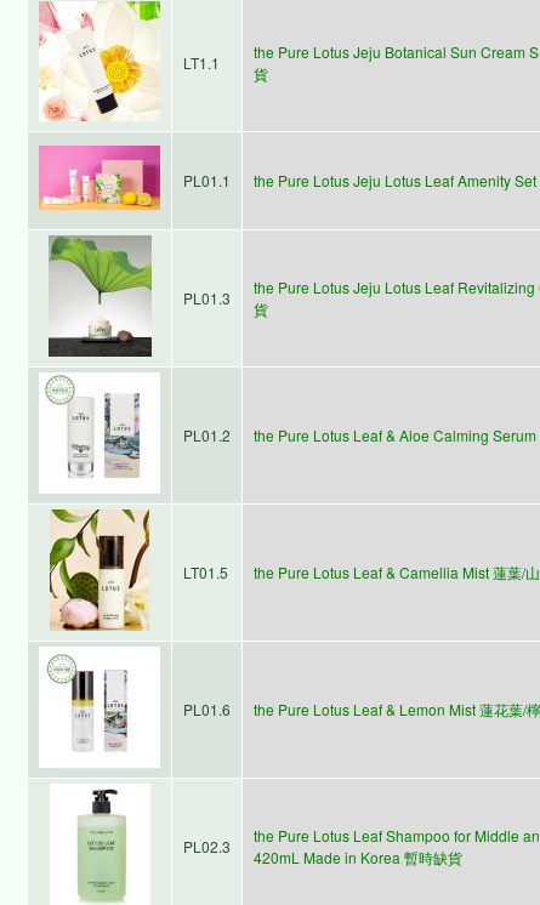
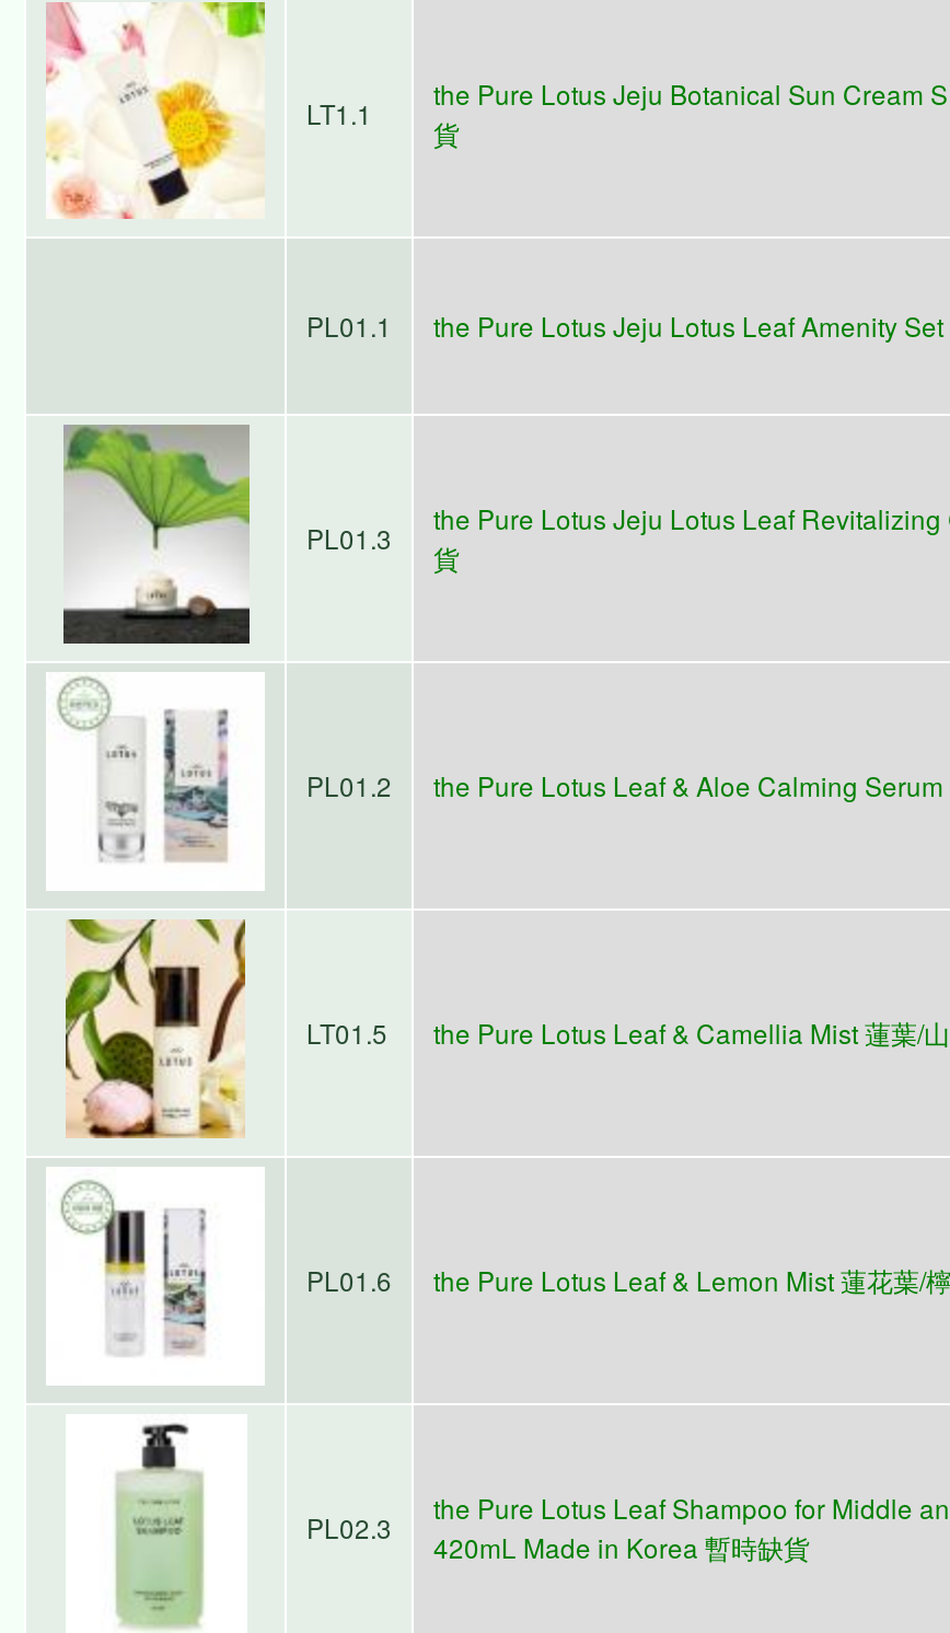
[38,144,161,211] [image] -> none

